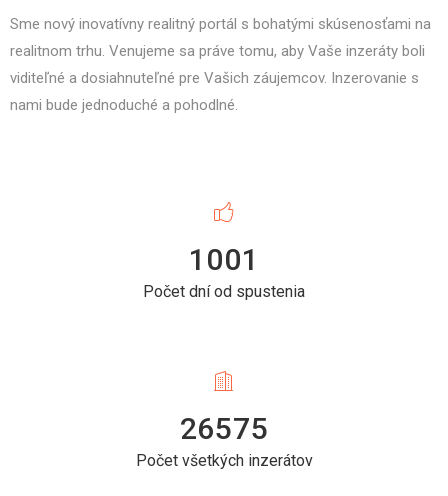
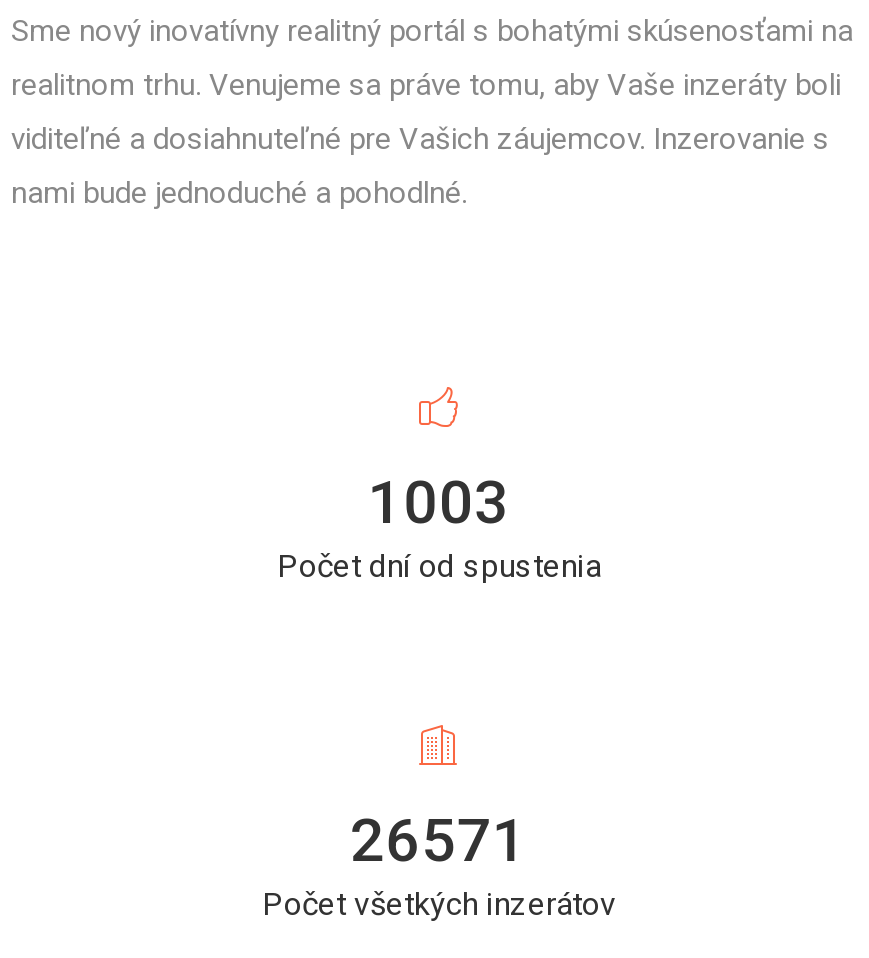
[188,242,259,277] 1001 -> [368,467,510,537] 1003
[180,411,268,446] 26575 -> [350,805,528,875] 26571

